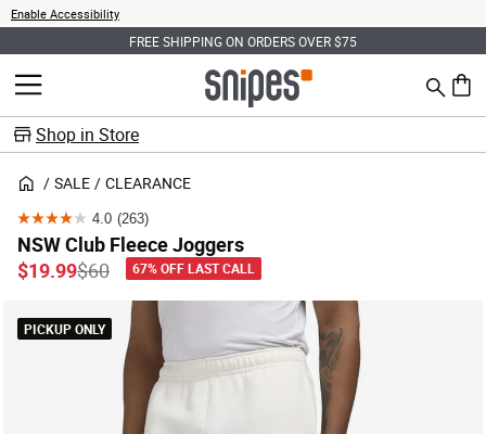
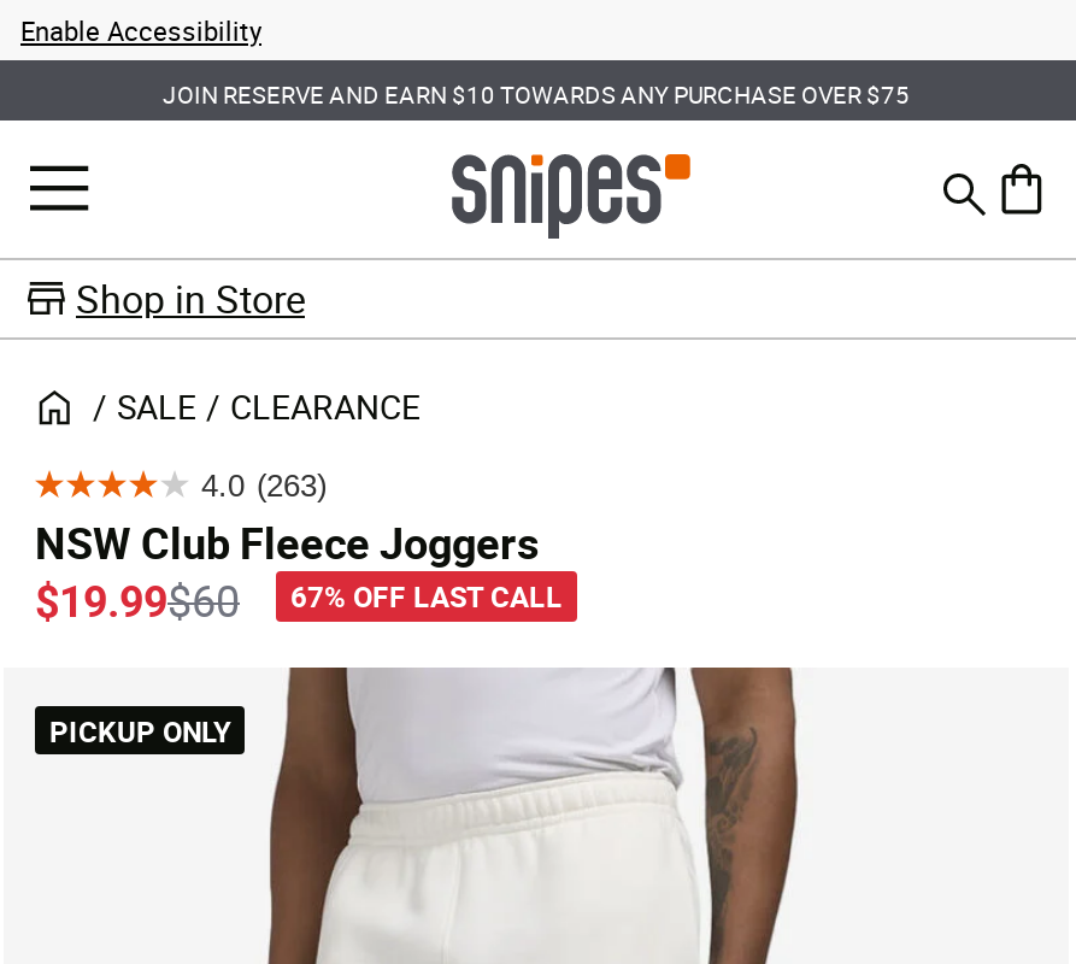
[129,32,357,49] FREE SHIPPING ON ORDERS OVER $75 -> [163,76,910,110] JOIN RESERVE AND EARN $10 TOWARDS ANY PURCHASE OVER $75

